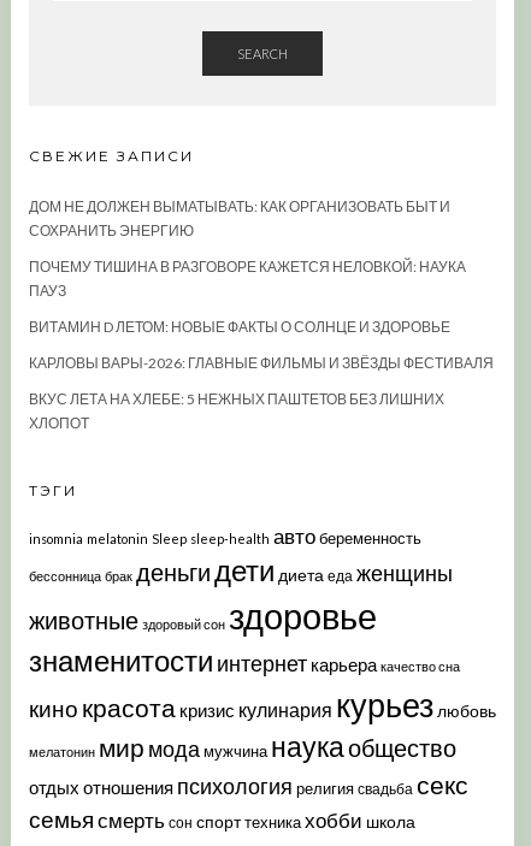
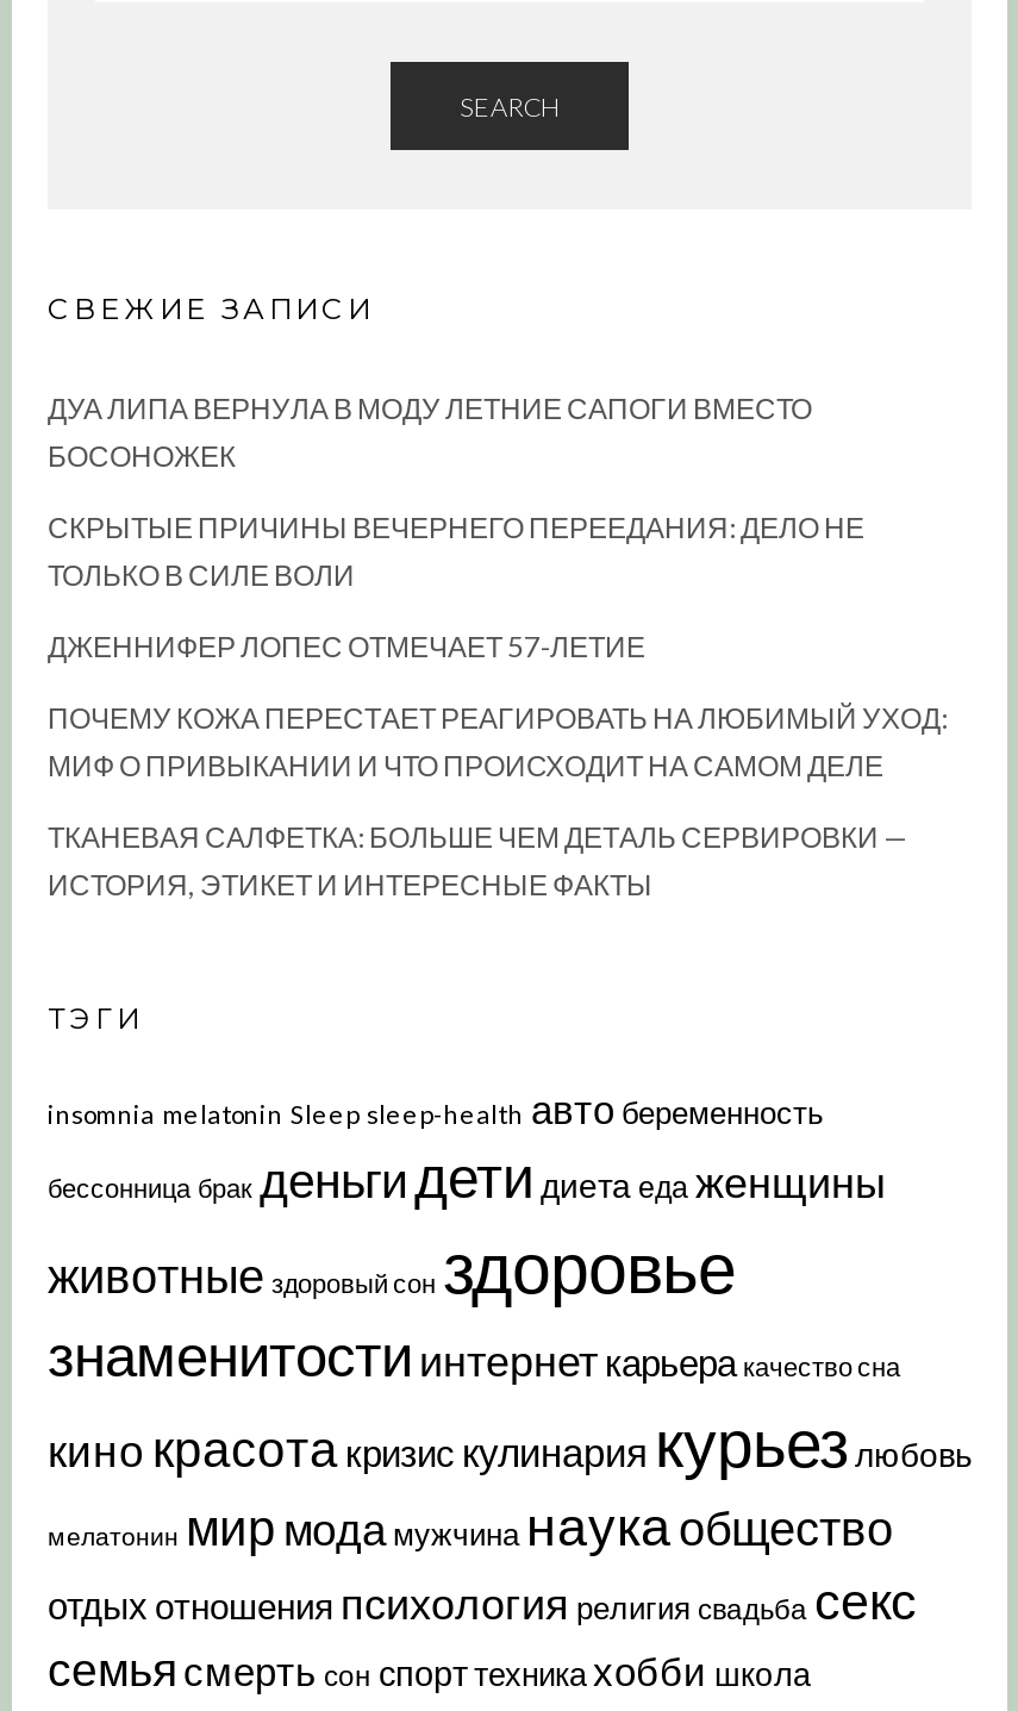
[29,197,450,239] ДОМ НЕ ДОЛЖЕН ВЫМАТЫВАТЬ: КАК ОРГАНИЗОВАТЬ БЫТ И | СОХРАНИТЬ ЭНЕРГИЮ -> [48,390,812,473] ДУА ЛИПА ВЕРНУЛА В МОДУ ЛЕТНИЕ САПОГИ ВМЕСТО | БОСОНОЖЕК
[29,257,466,299] ПОЧЕМУ ТИШИНА В РАЗГОВОРЕ КАЖЕТСЯ НЕЛОВКОЙ: НАУКА | ПАУЗ -> [48,509,864,592] СКРЫТЫЕ ПРИЧИНЫ ВЕЧЕРНЕГО ПЕРЕЕДАНИЯ: ДЕЛО НЕ | ТОЛЬКО В СИЛЕ ВОЛИ
[29,317,450,335] ВИТАМИН D ЛЕТОМ: НОВЫЕ ФАКТЫ О СОЛНЦЕ И ЗДОРОВЬЕ -> [48,628,645,664] ДЖЕННИФЕР ЛОПЕС ОТМЕЧАЕТ 57-ЛЕТИЕ
[29,353,494,371] КАРЛОВЫ ВАРЫ-2026: ГЛАВНЫЕ ФИЛЬМЫ И ЗВЁЗДЫ ФЕСТИВАЛЯ -> [48,699,948,783] ПОЧЕМУ КОЖА ПЕРЕСТАЕТ РЕАГИРОВАТЬ НА ЛЮБИМЫЙ УХОД: | МИФ О ПРИВЫКАНИИ И ЧТО ПРОИСХОДИТ НА САМОМ ДЕЛЕ
[29,390,444,432] ВКУС ЛЕТА НА ХЛЕБЕ: 5 НЕЖНЫХ ПАШТЕТОВ БЕЗ ЛИШНИХ | ХЛОПОТ -> [48,818,907,902] ТКАНЕВАЯ САЛФЕТКА: БОЛЬШЕ ЧЕМ ДЕТАЛЬ СЕРВИРОВКИ — | ИСТОРИЯ, ЭТИКЕТ И ИНТЕРЕСНЫЕ ФАКТЫ

